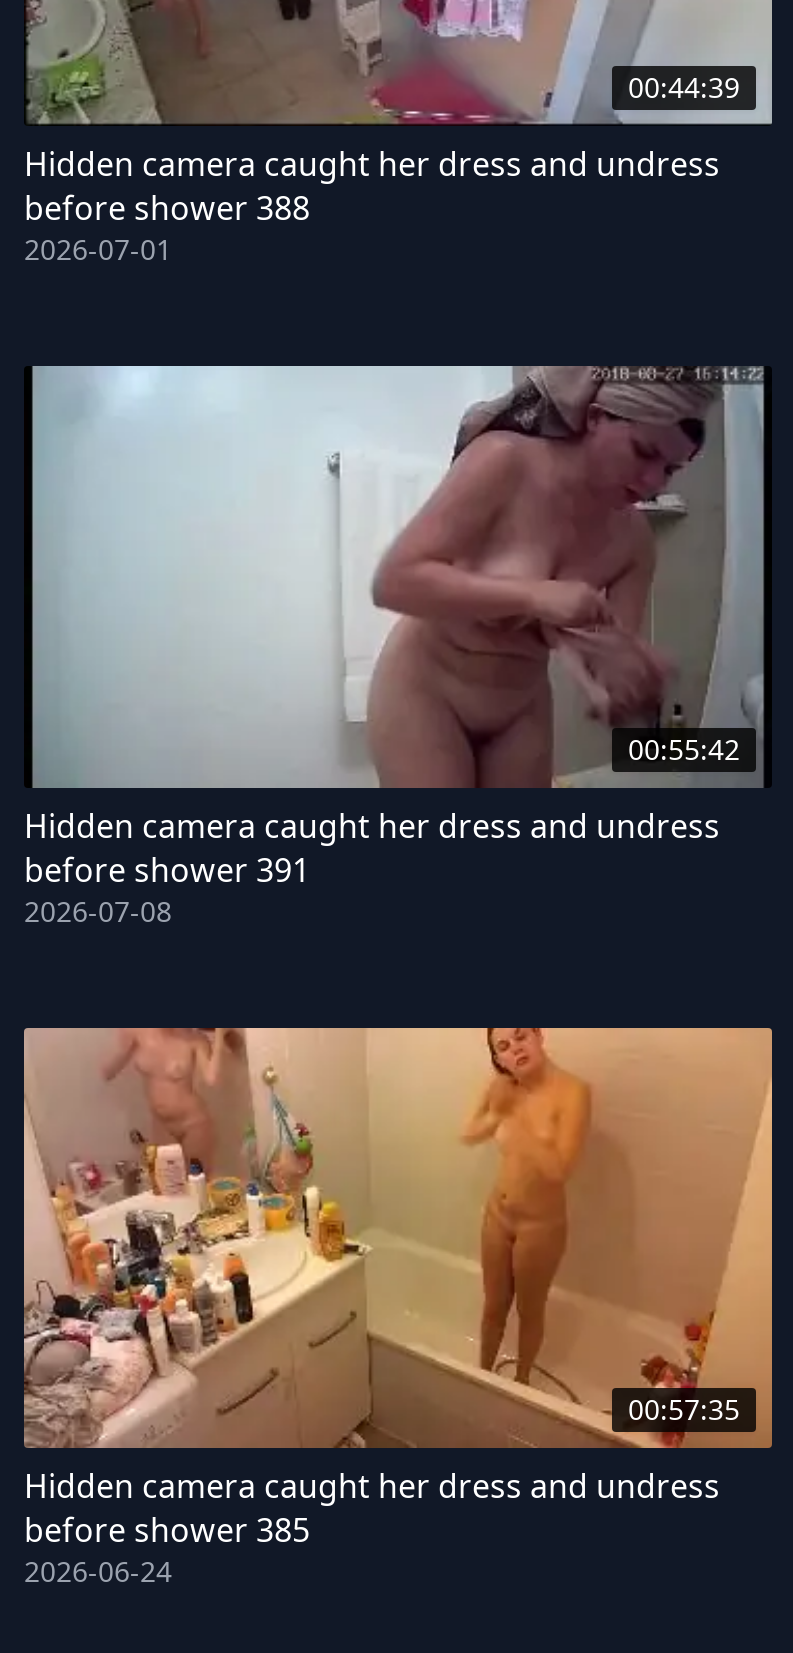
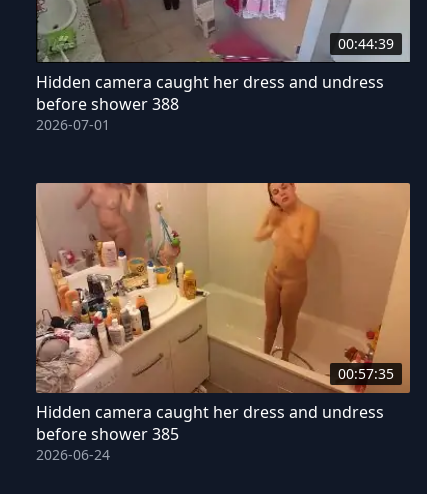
[24,364,772,929] [image] | 00:55:42 | Hidden camera caught her dress and undress | before shower 391 | 2026-07-08 -> none

